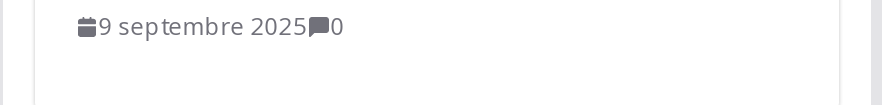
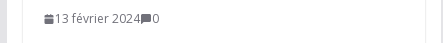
[98,10,344,44] 9 septembre 2025 0 -> [55,10,159,27] 13 février 2024 0

